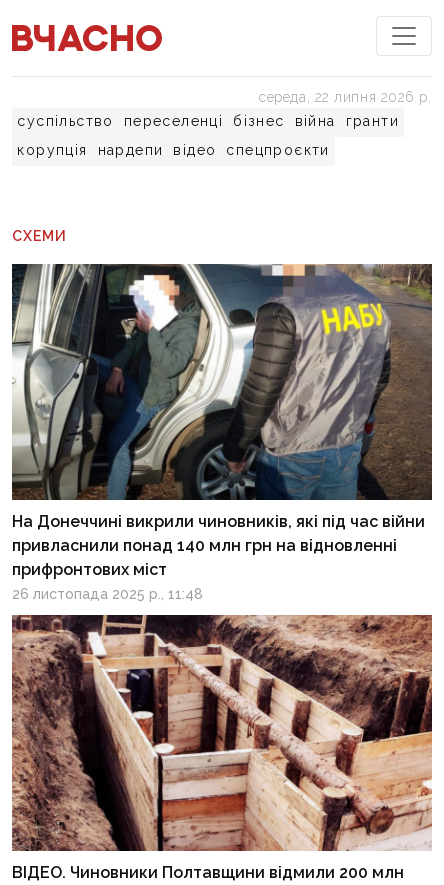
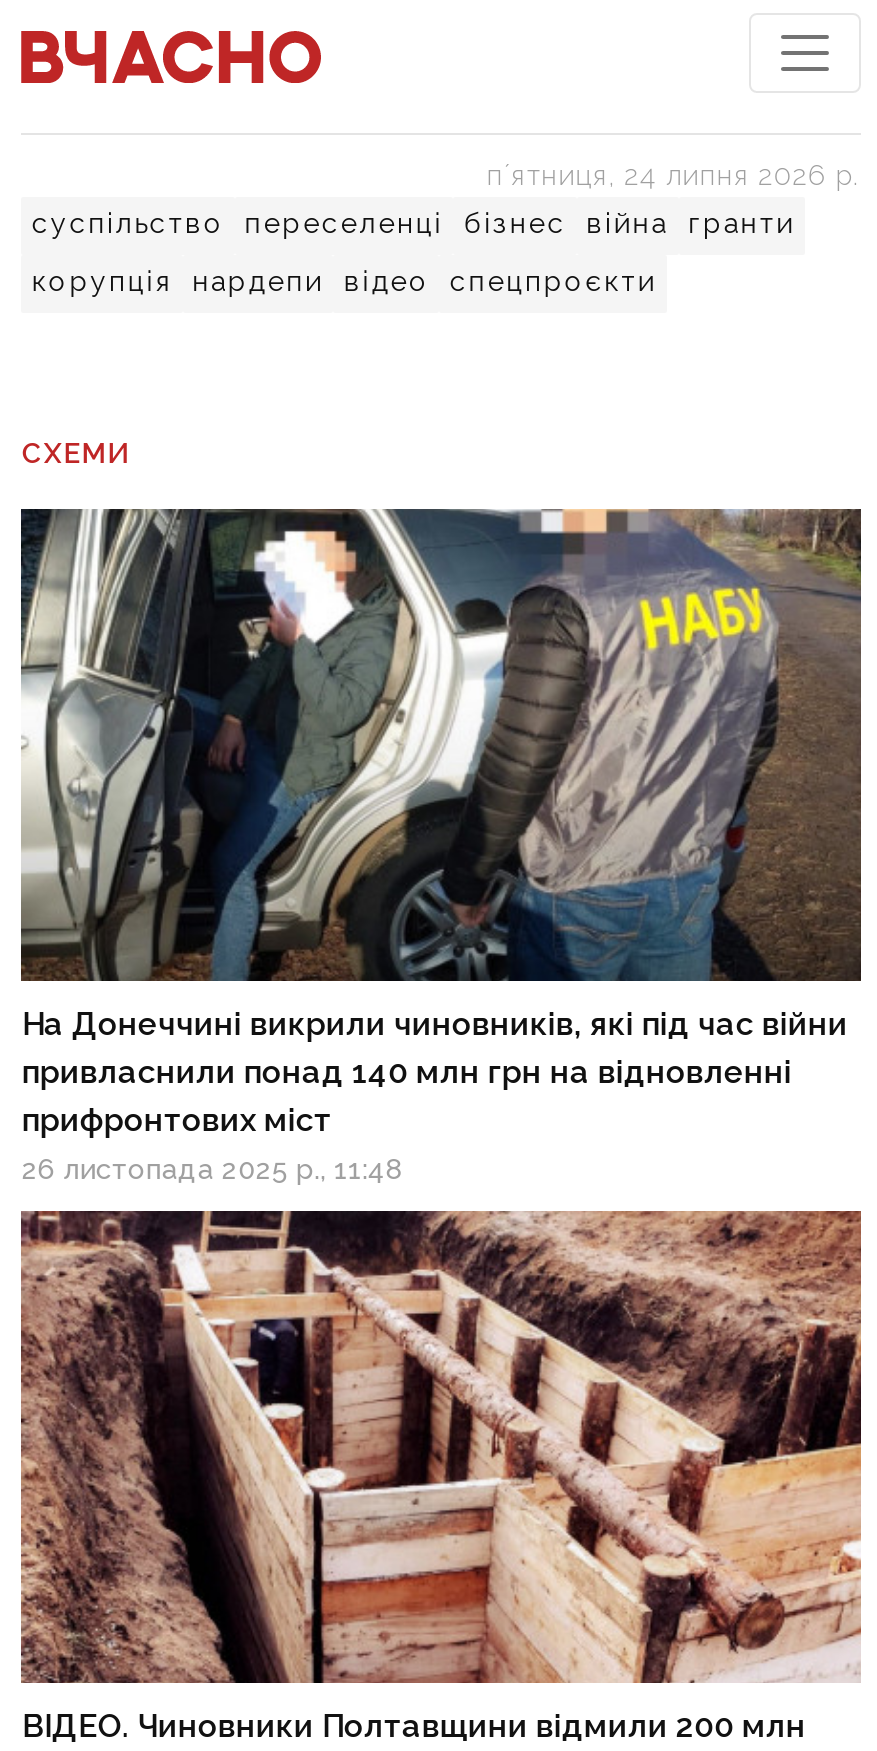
[259,89,432,105] середа, 22 липня 2026 р. -> [487,159,860,191] пʼятниця, 24 липня 2026 р.

